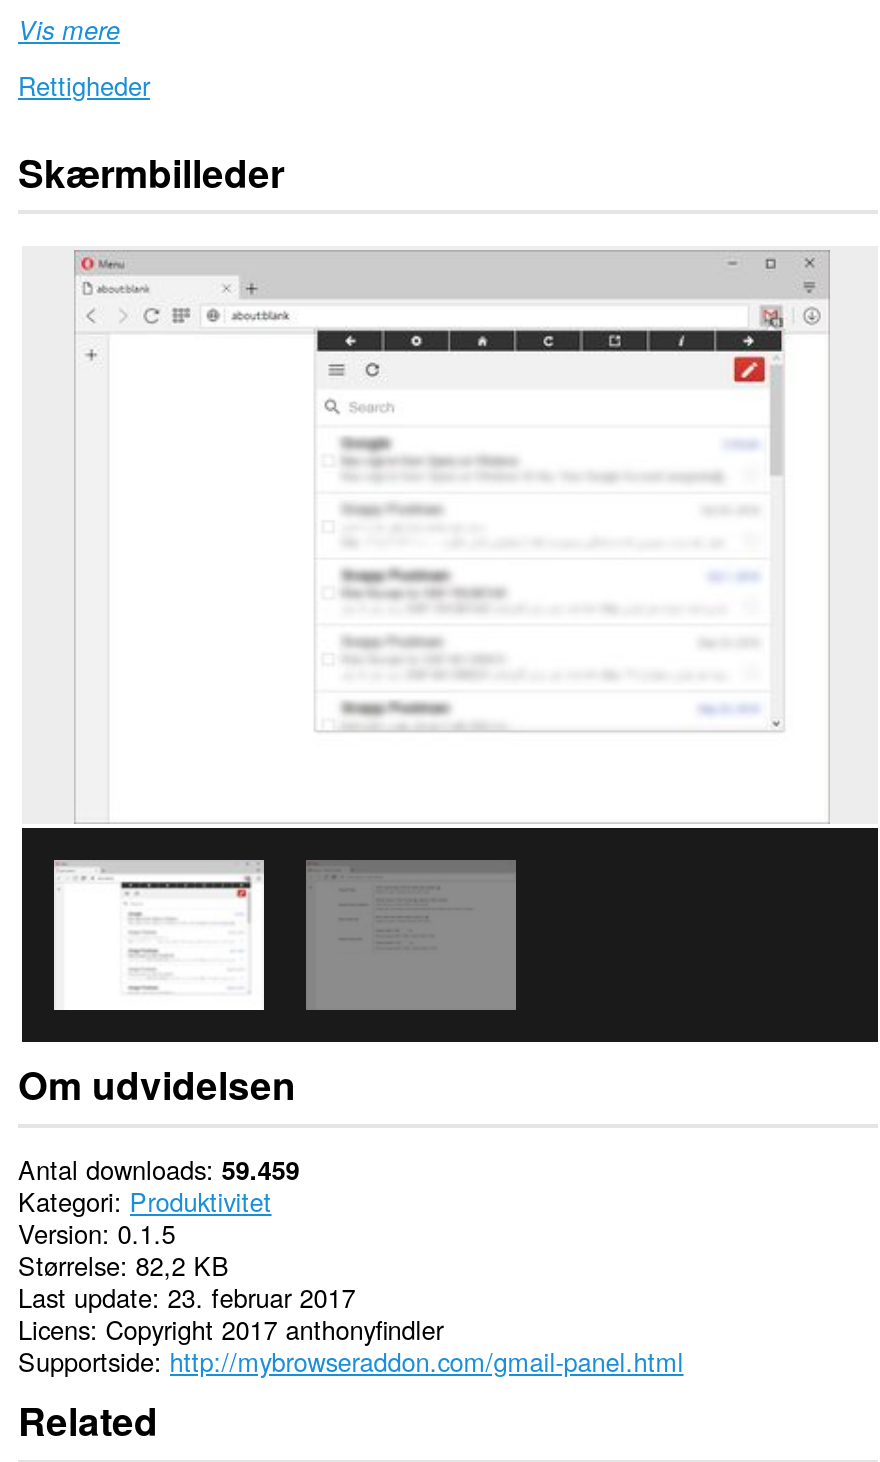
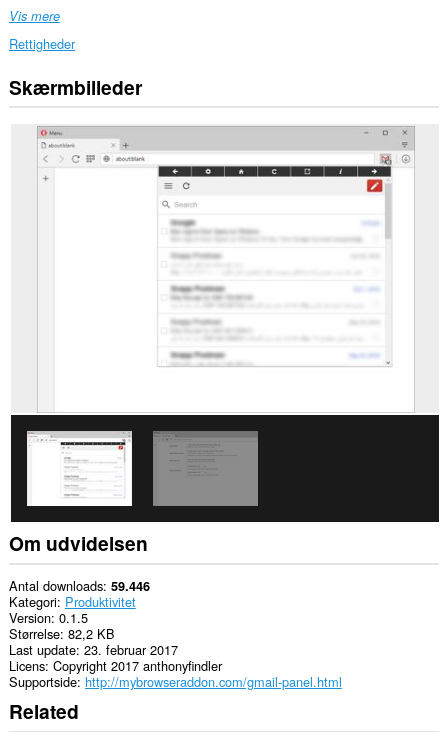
[18,1150,300,1188] Antal downloads 59.459 -> [9,576,150,595] Antal downloads 59.446

